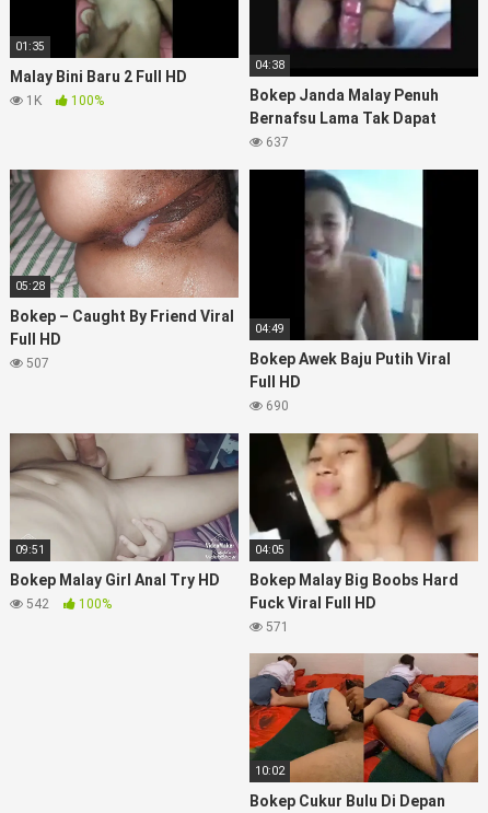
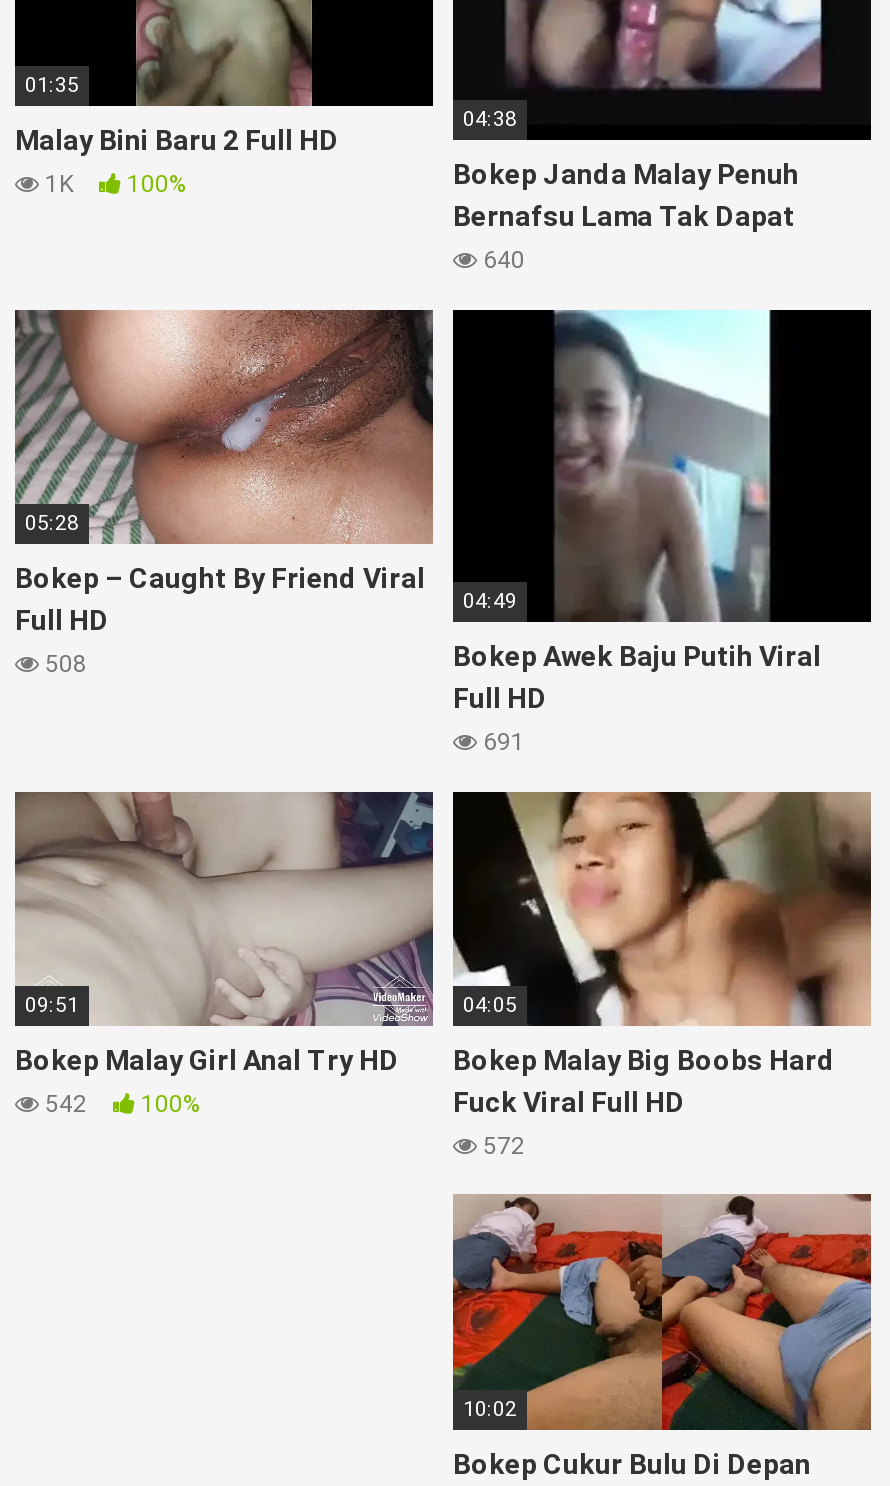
[263,135,289,150] 637 -> [477,246,525,274] 640
[23,356,49,371] 507 -> [39,650,87,678] 508
[263,399,289,414] 690 -> [477,729,525,757] 691
[263,619,289,634] 571 -> [477,1132,525,1160] 572

